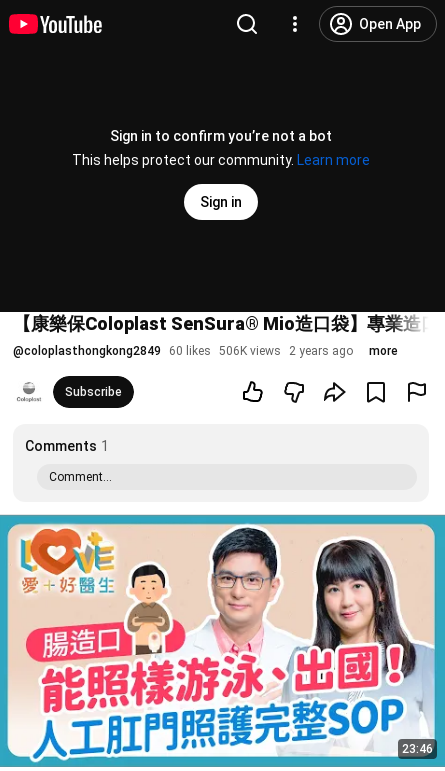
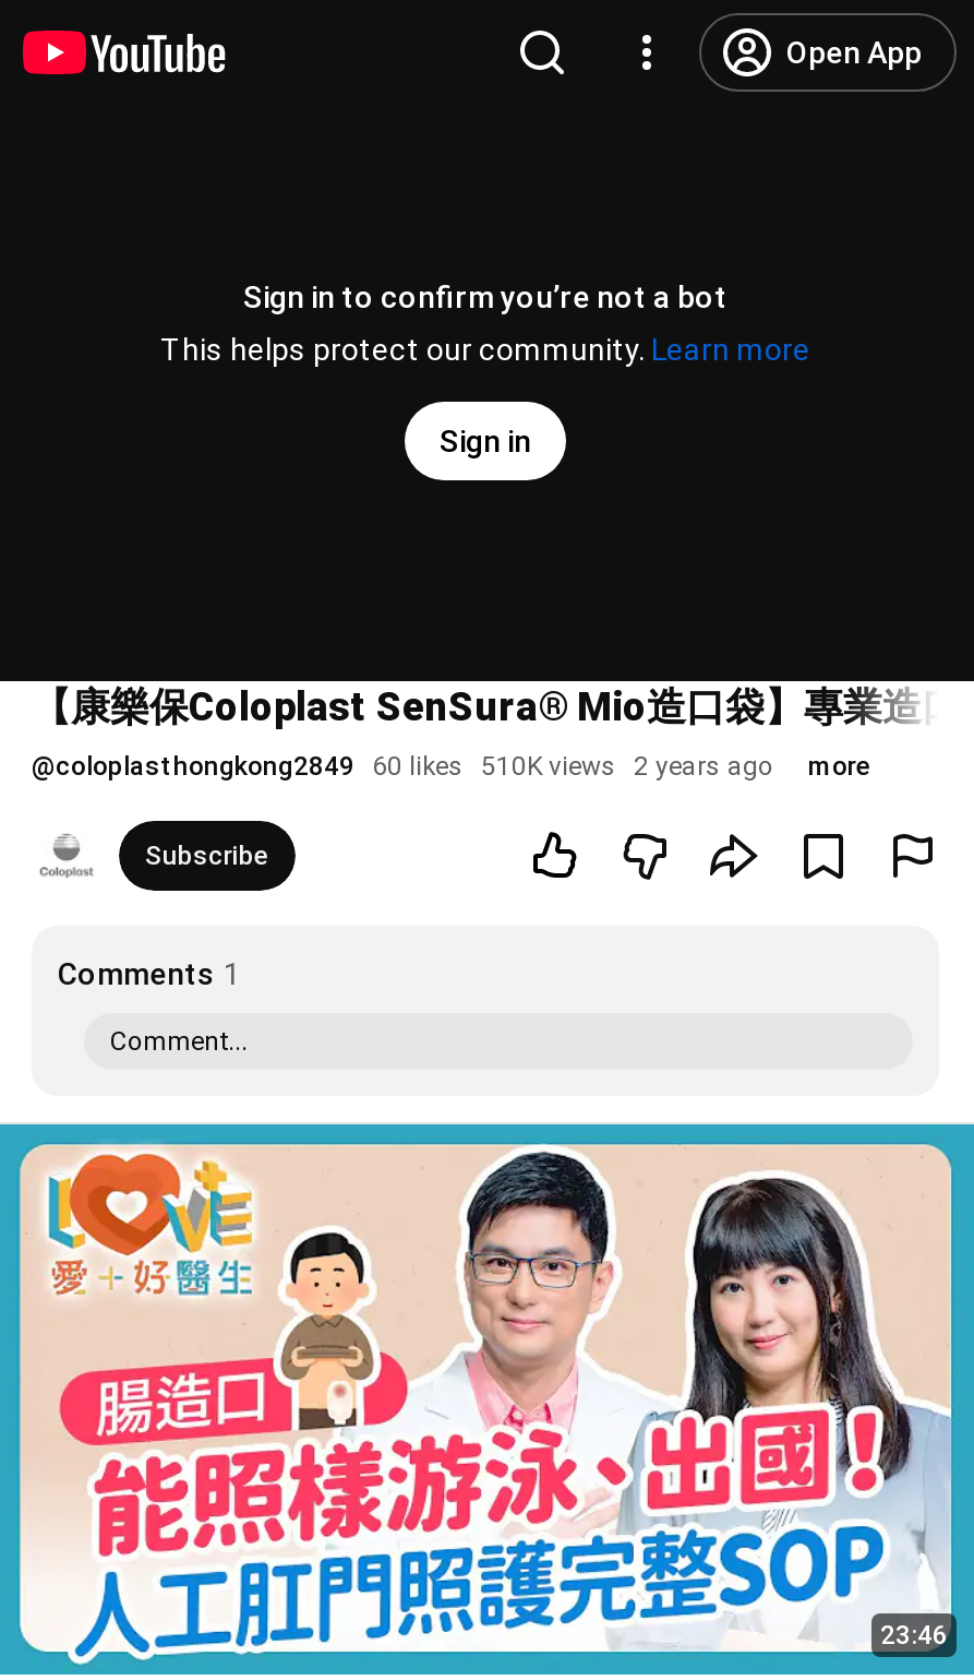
[13,344,353,358] @coloplasthongkong2849 60 likes 506K views 2 years ago -> [32,751,773,782] @coloplasthongkong2849 60 likes 510K views 2 years ago

